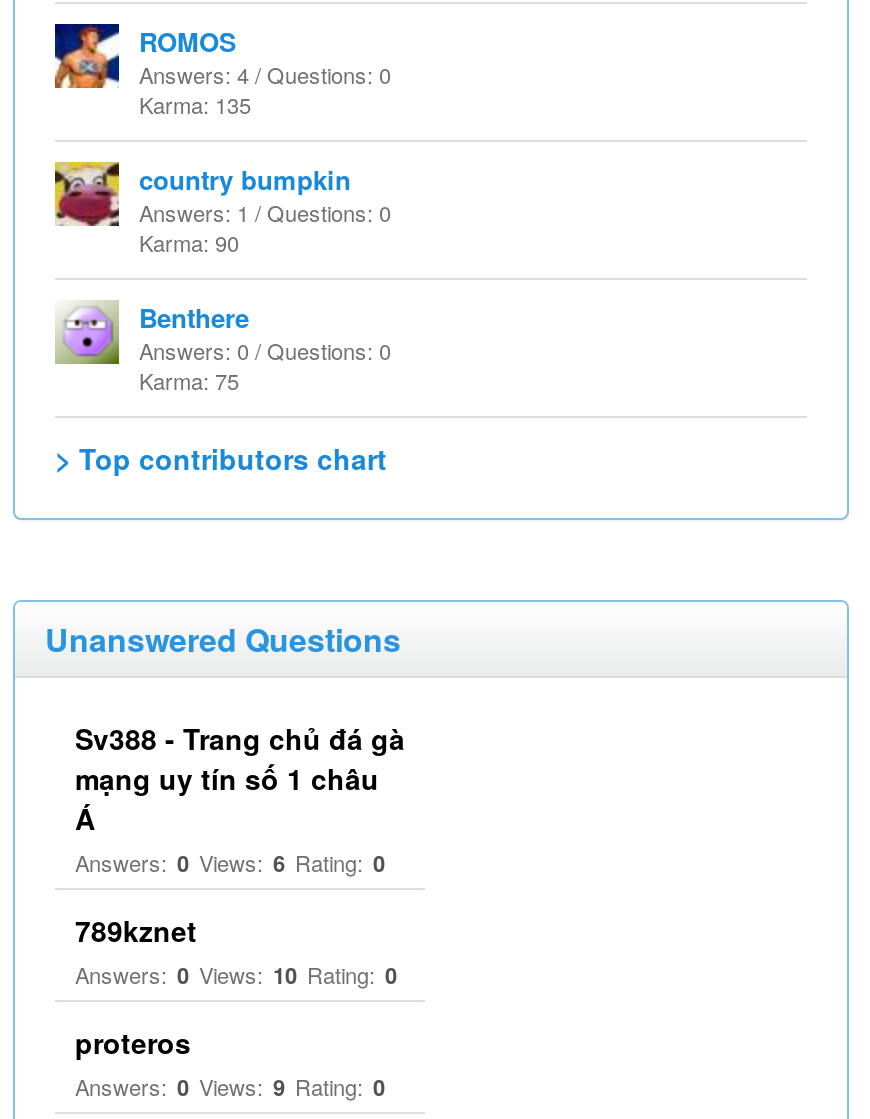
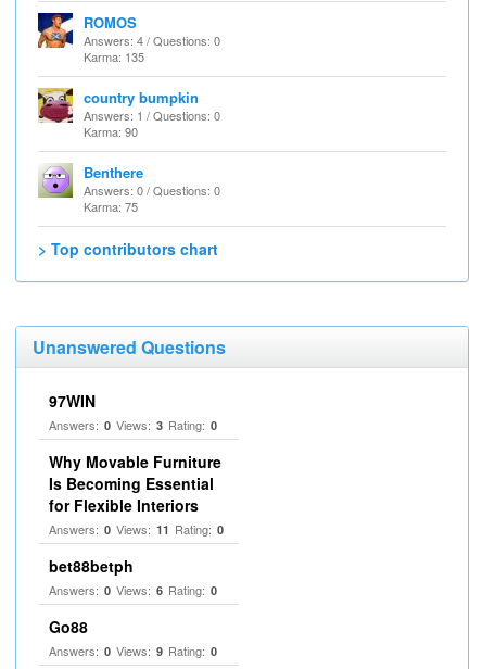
[75,718,405,838] Sv388 - Trang chủ đá gà | mạng uy tín số 1 châu | Á -> [49,390,224,577] 97WIN | Answers: 0 Views: 3 Rating: 0 | Why Movable Furniture | Is Becoming Essential | for Flexible Interiors | Answers: 0 Views: 11 Rating: 0 | bet88betph
moved [75,846,385,878] -> [49,581,217,598]: Answers: 0 Views: 6 Rating: 0
[75,910,397,1062] 789kznet | Answers: 0 Views: 10 Rating: 0 | proteros -> [49,616,88,638] Go88

